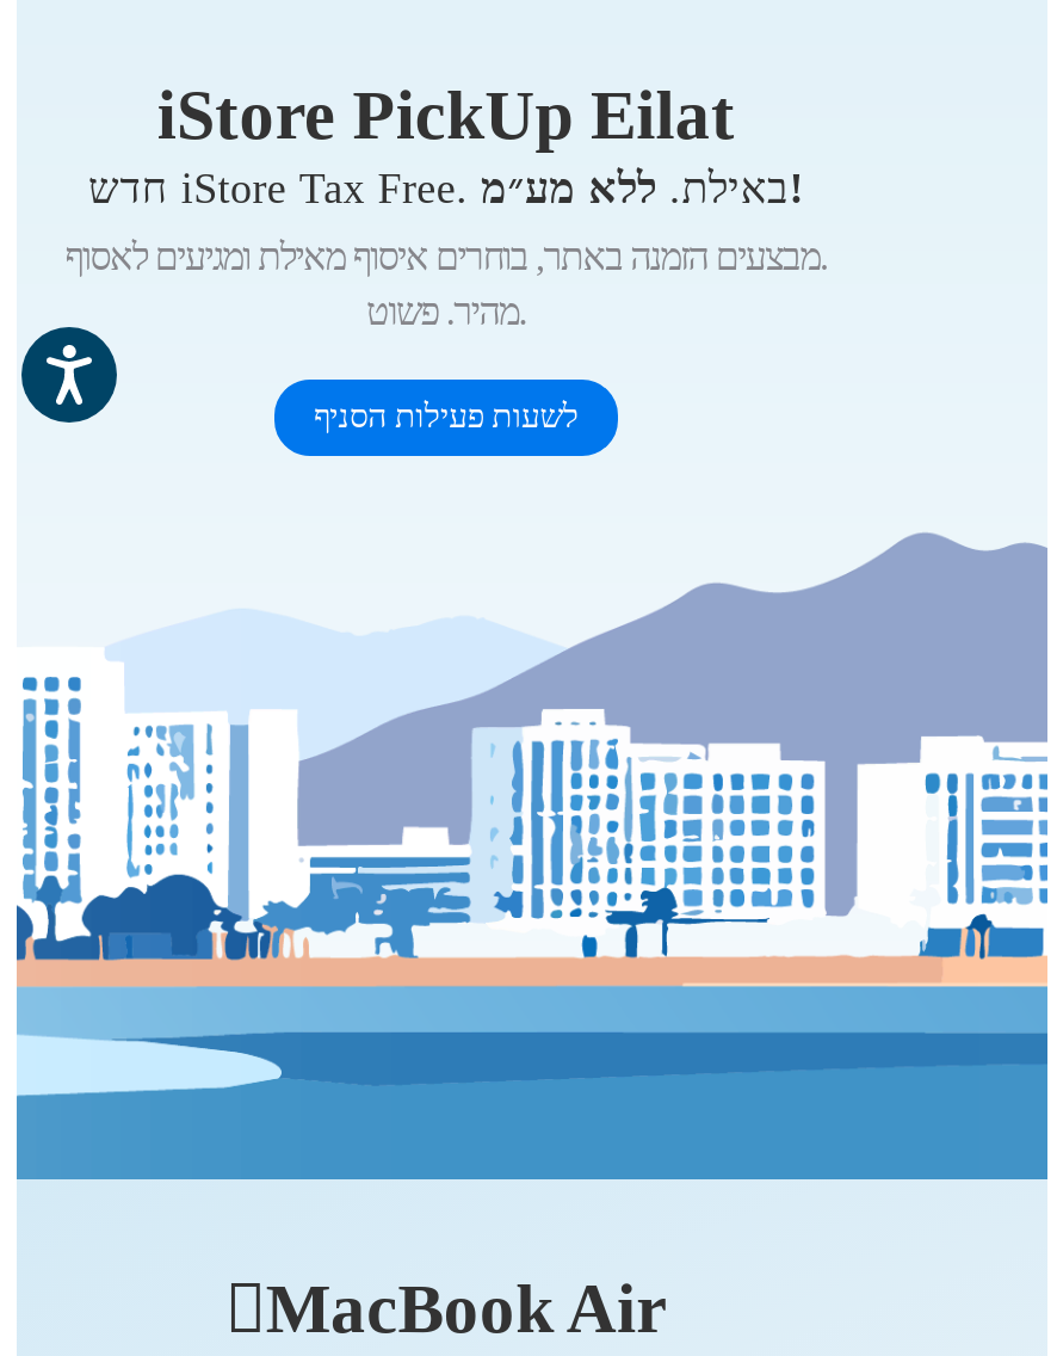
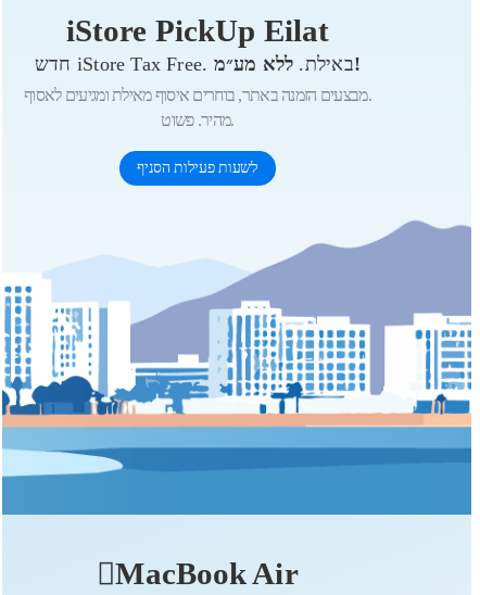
[19,325,119,425] [image] -> none

